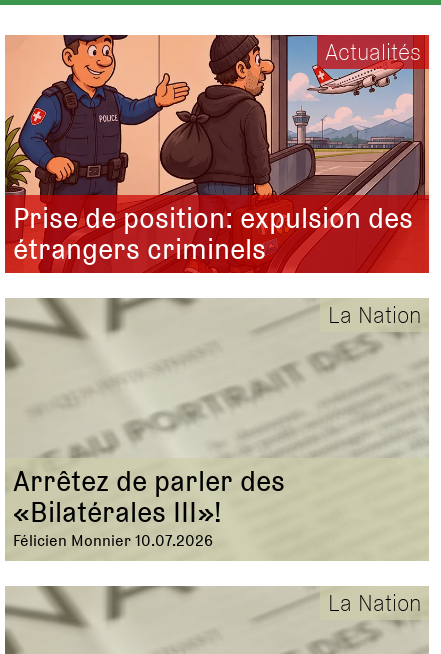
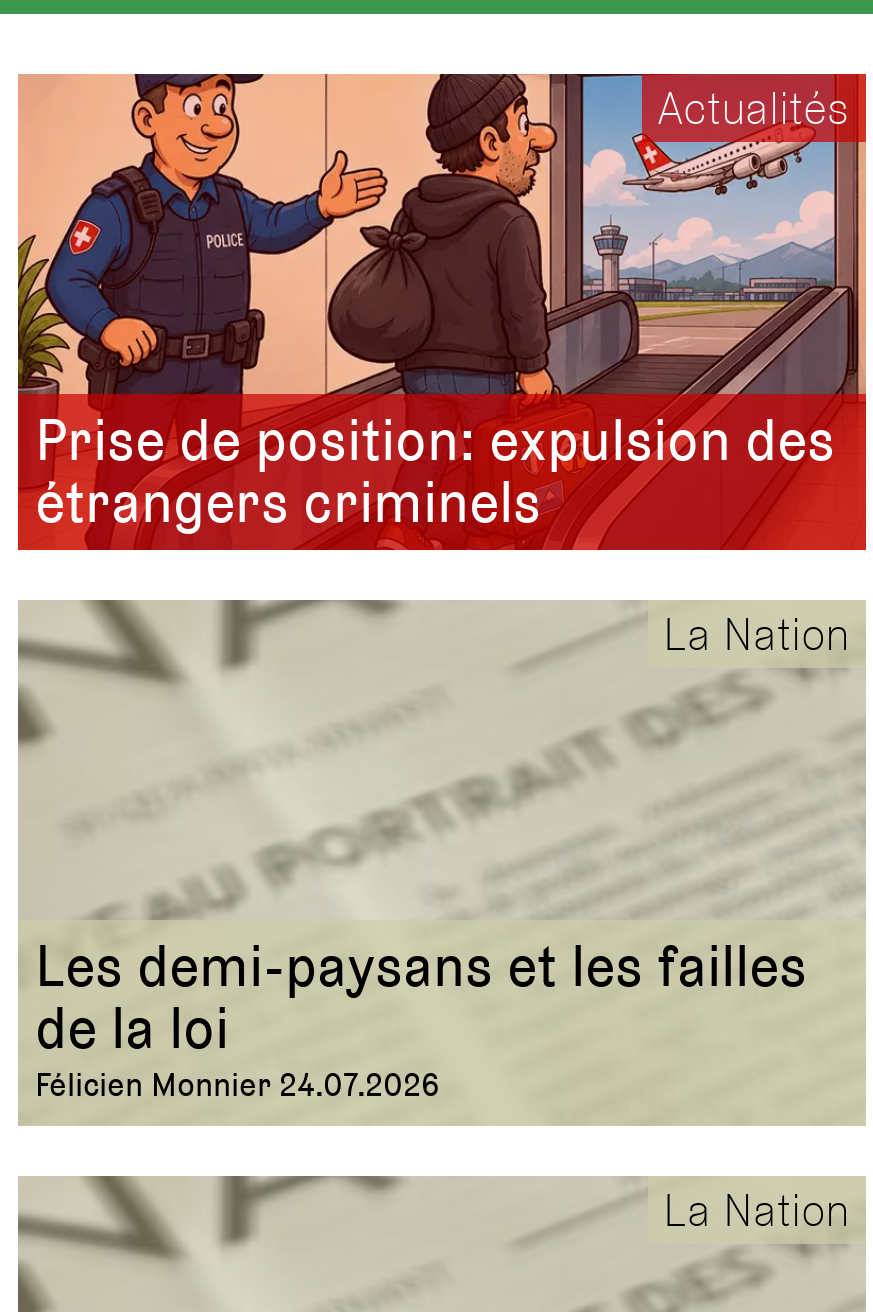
[13,459,285,553] Arrêtez de parler des | «Bilatérales III»! | Félicien Monnier 10.07.2026 -> [35,922,807,1110] Les demi-paysans et les failles | de la loi | Félicien Monnier 24.07.2026

